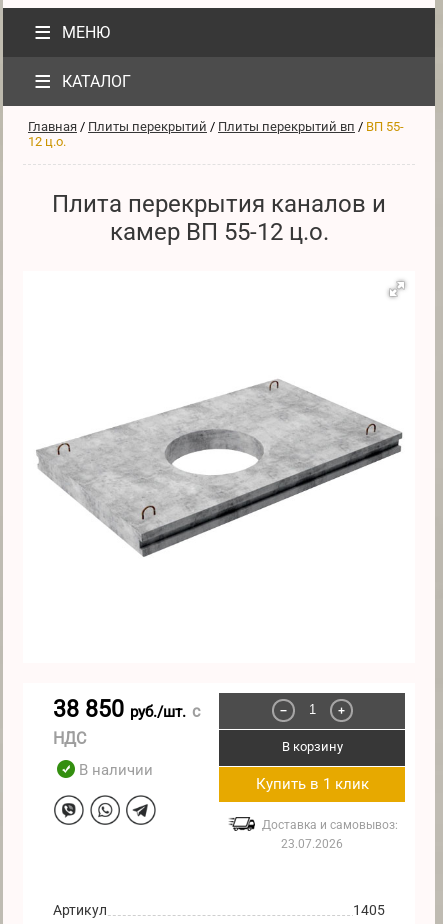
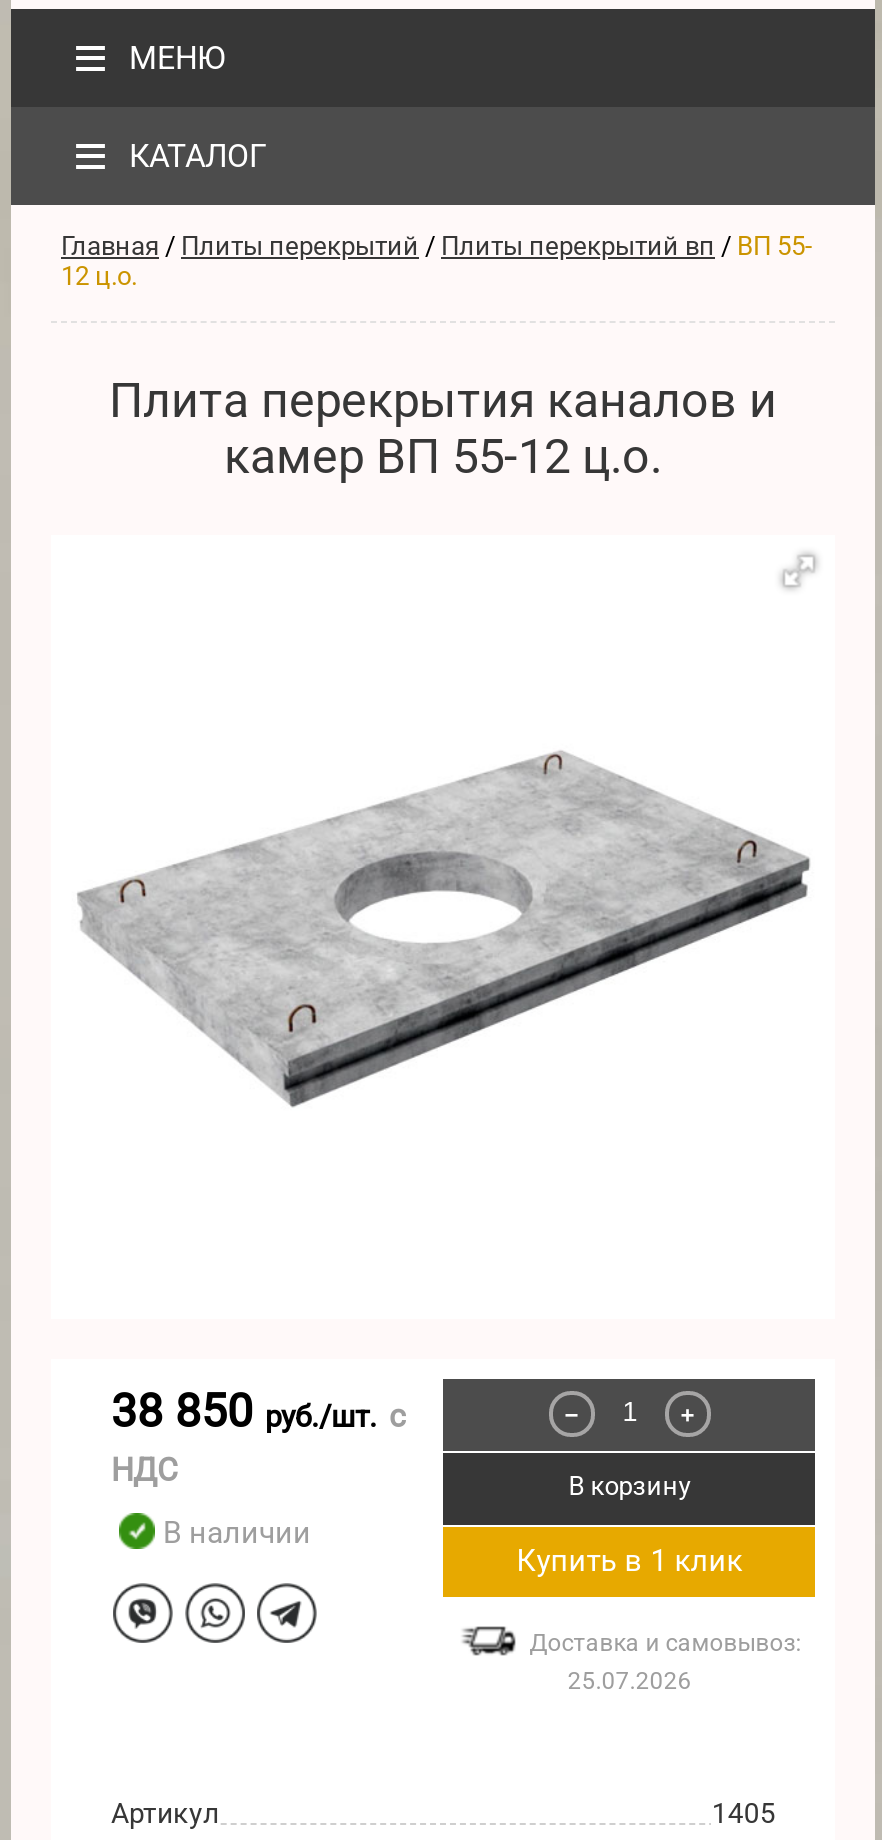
[281,837,343,851] 23.07.2026 -> [568,1667,692,1695] 25.07.2026

